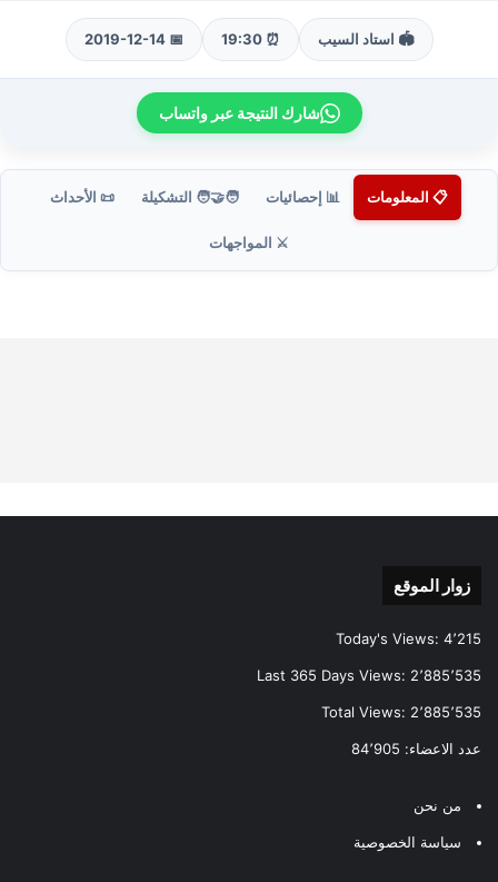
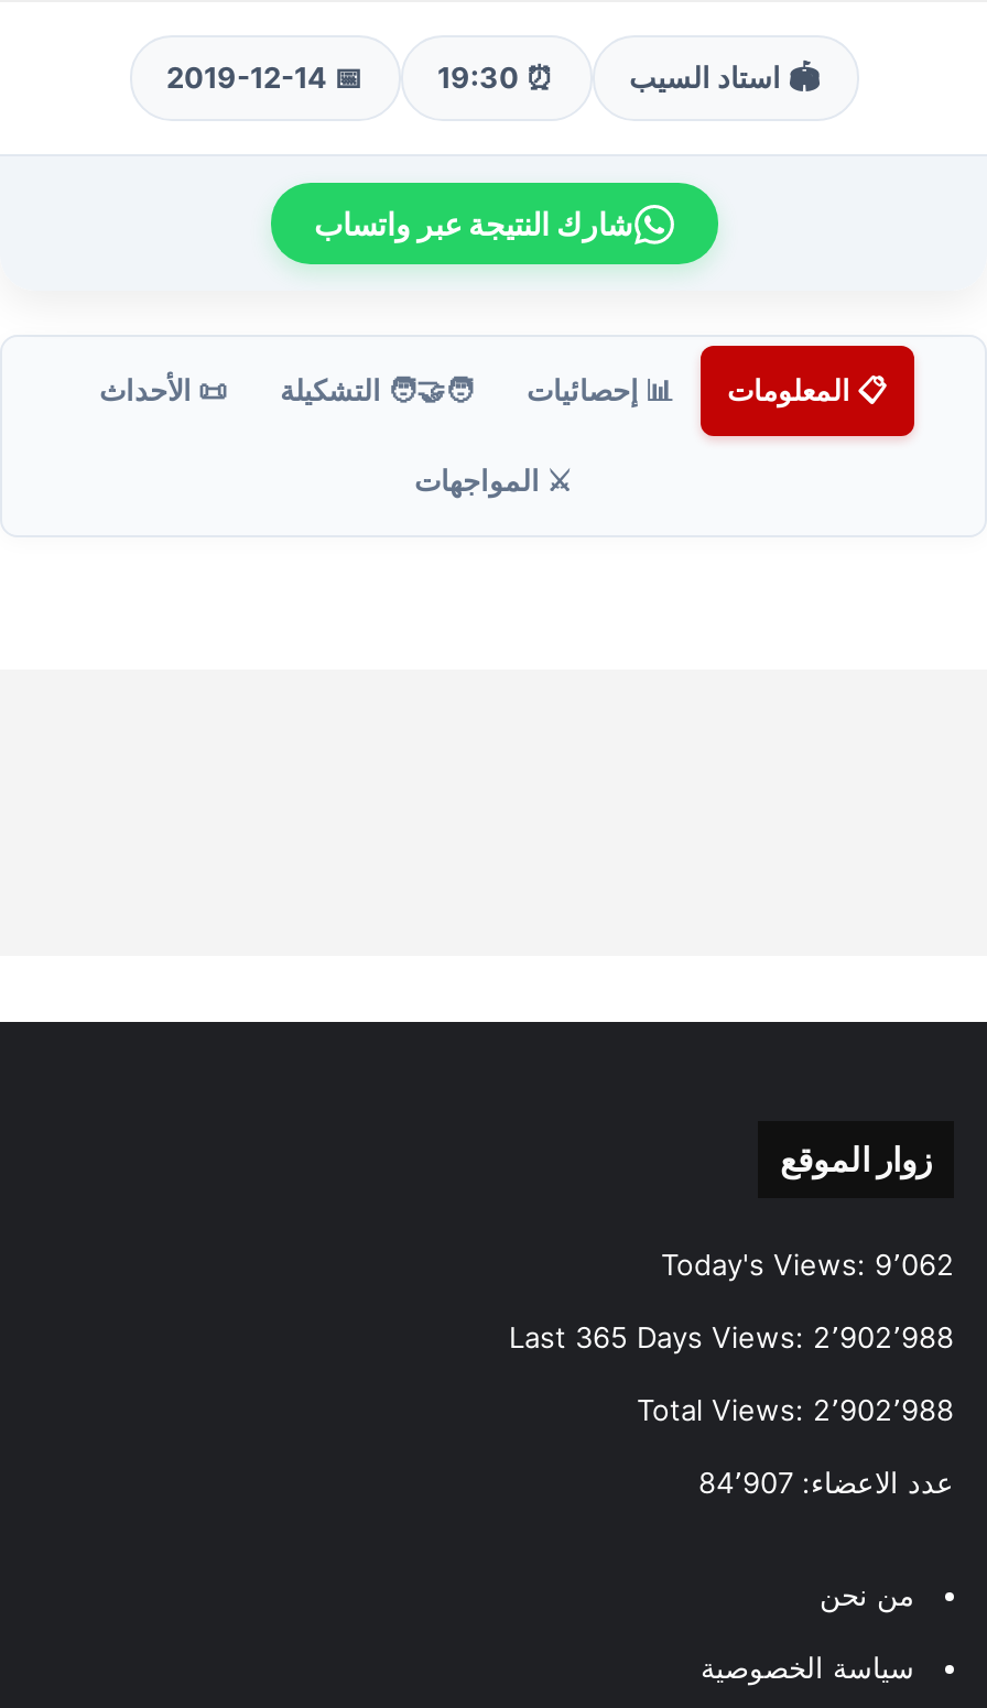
[336,630,481,647] Today's Views: 4٬215 -> [661,1247,954,1282] Today's Views: 9٬062
[257,666,481,684] Last 365 Days Views: 2٬885٬535 -> [509,1319,954,1355] Last 365 Days Views: 2٬902٬988
[321,703,481,721] Total Views: 2٬885٬535 -> [637,1392,954,1427] Total Views: 2٬902٬988
[351,740,481,758] عدد الاعضاء: 84٬905 -> [698,1465,954,1500] عدد الاعضاء: 84٬907

